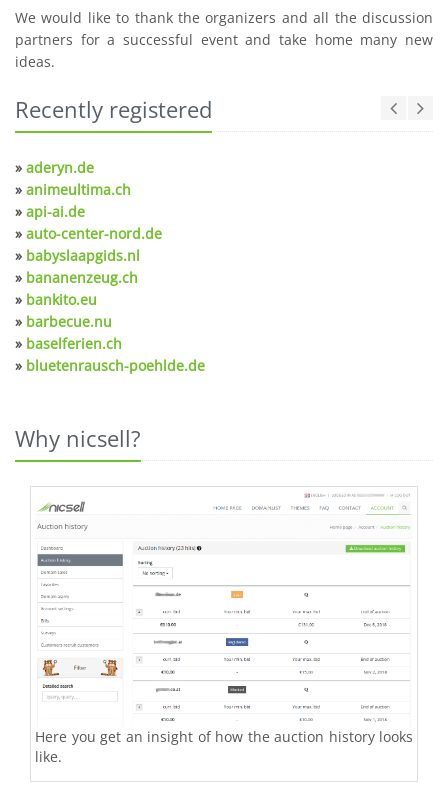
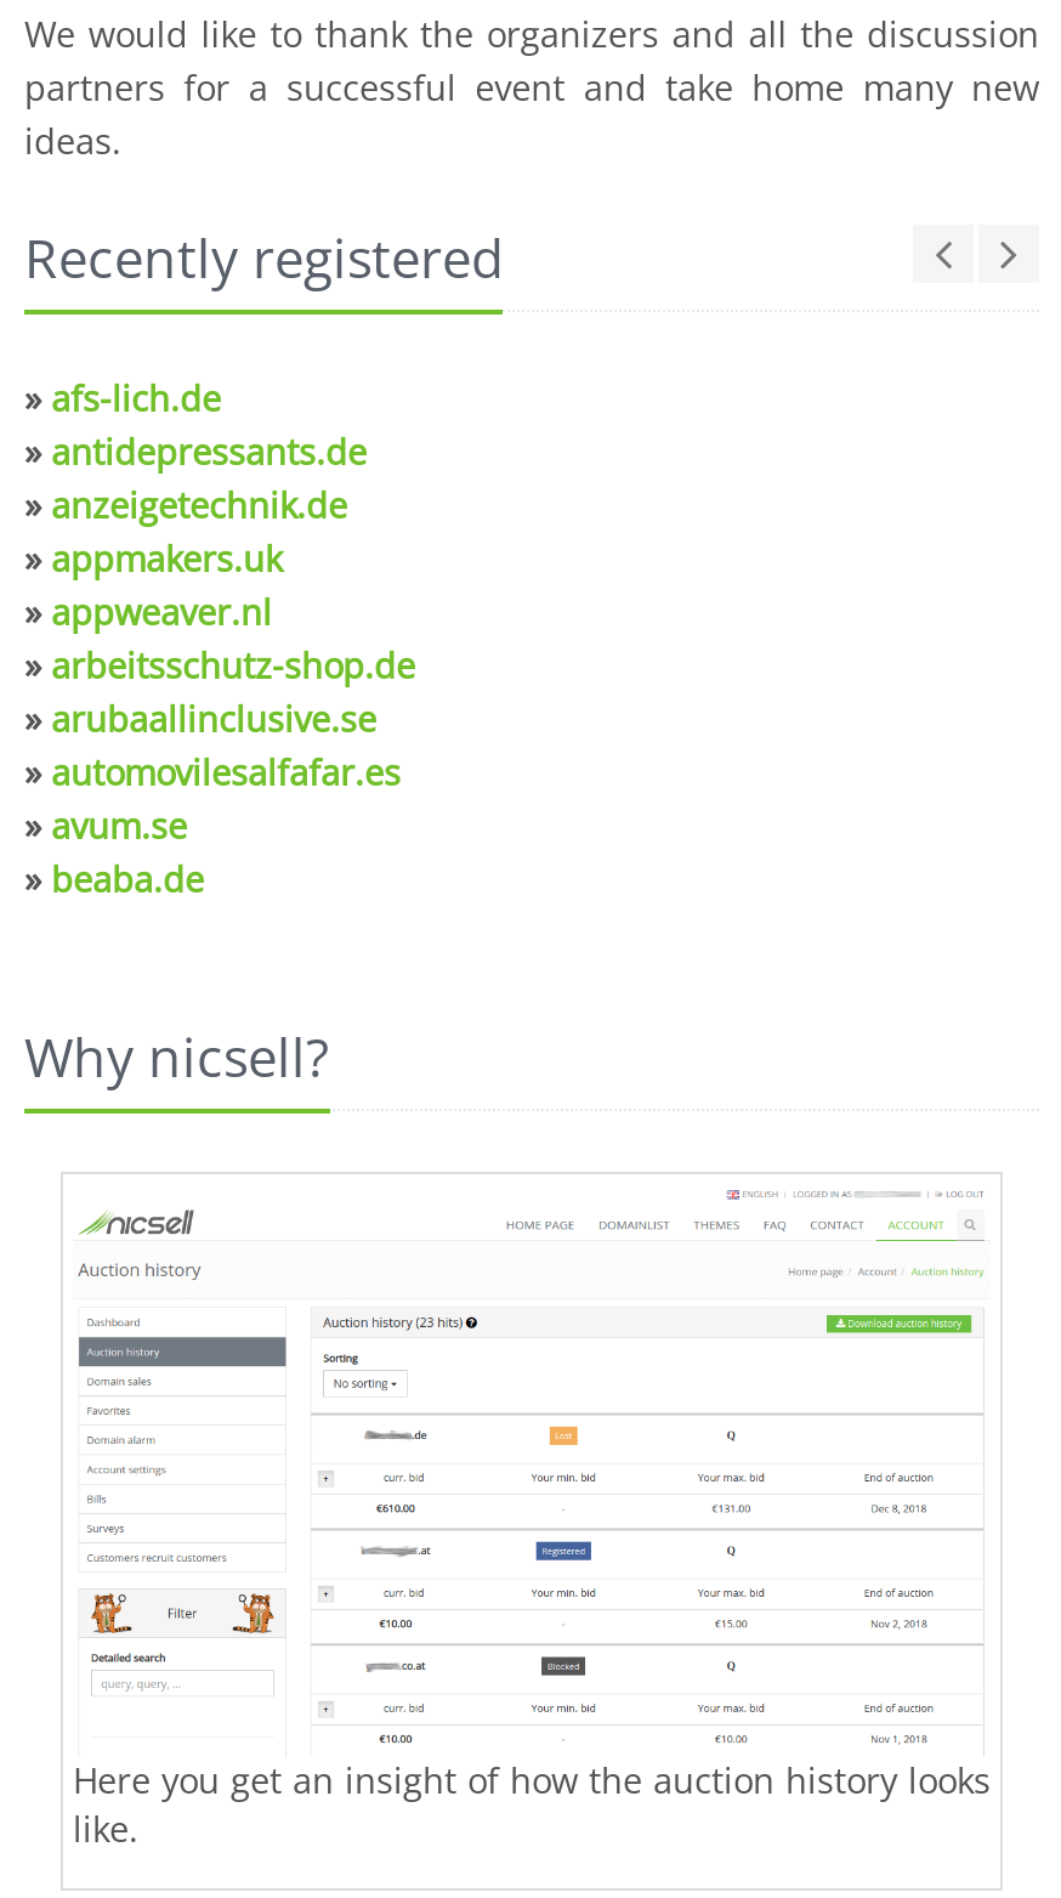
[15,158,205,375] » aderyn.de | » animeultima.ch | » api-ai.de | » auto-center-nord.de | » babyslaapgids.nl | » bananenzeug.ch | » bankito.eu | » barbecue.nu | » baselferien.ch | » bluetenrausch-poehlde.de -> [24,376,415,903] » afs-lich.de | » antidepressants.de | » anzeigetechnik.de | » appmakers.uk | » appweaver.nl | » arbeitsschutz-shop.de | » arubaallinclusive.se | » automovilesalfafar.es | » avum.se | » beaba.de

